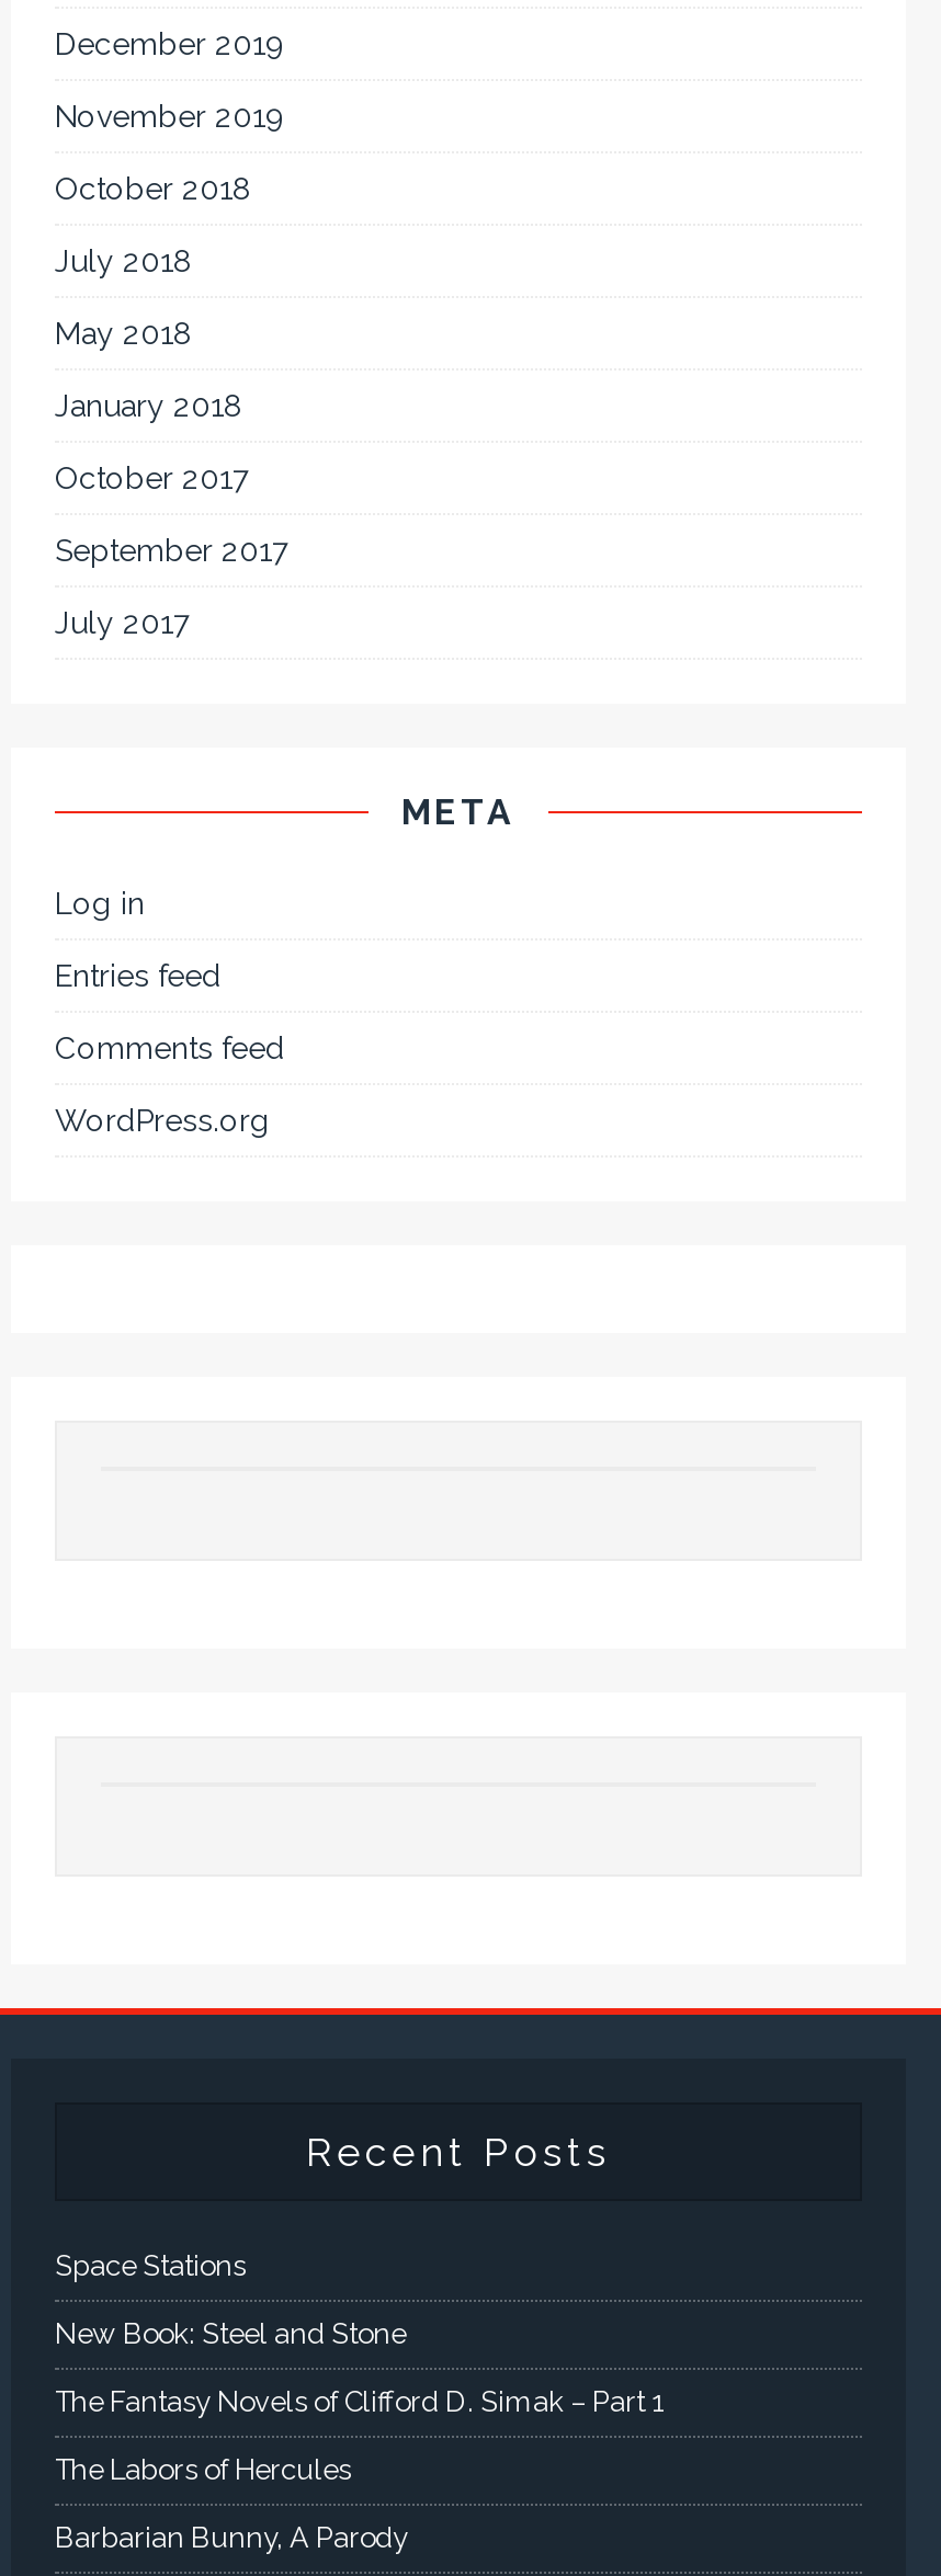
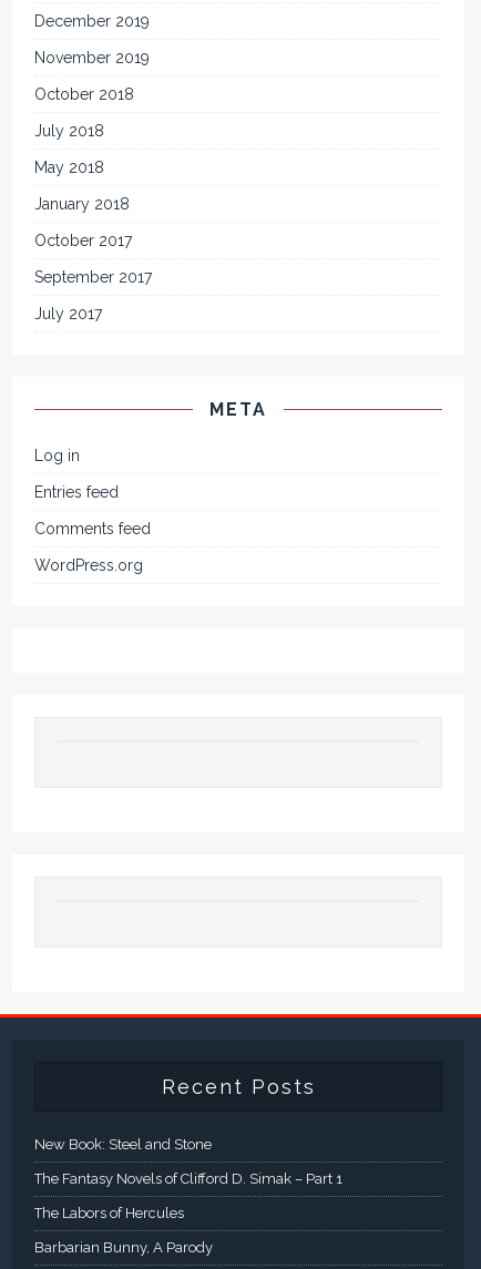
[55,2249,246,2282] Space Stations -> none

